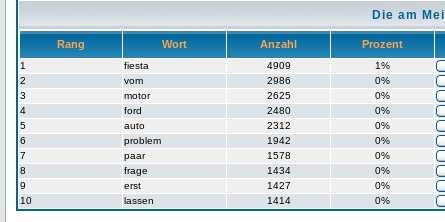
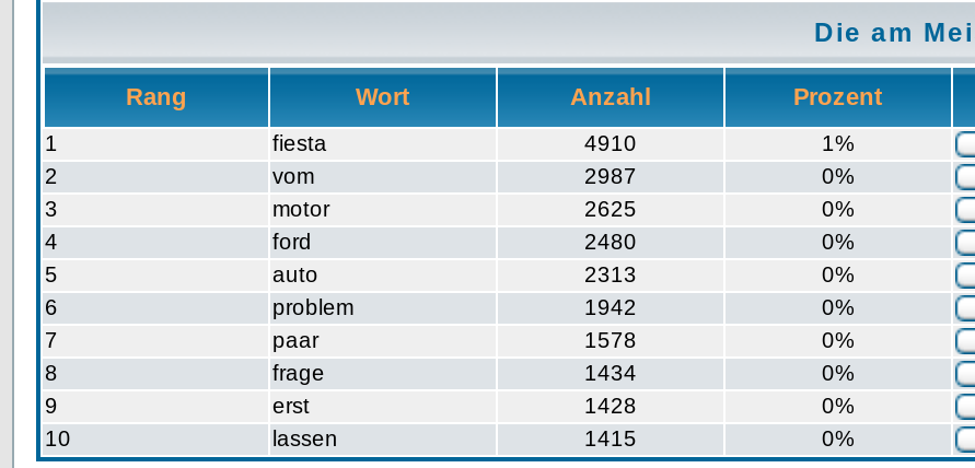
[266,60,290,71] 4909 -> [584,131,637,155] 4910
[266,75,290,86] 2986 -> [584,164,637,188] 2987
[266,120,290,131] 2312 -> [584,262,637,286] 2313
[266,180,290,191] 1427 -> [584,394,637,418] 1428
[266,195,290,206] 1414 -> [584,426,637,451] 1415

